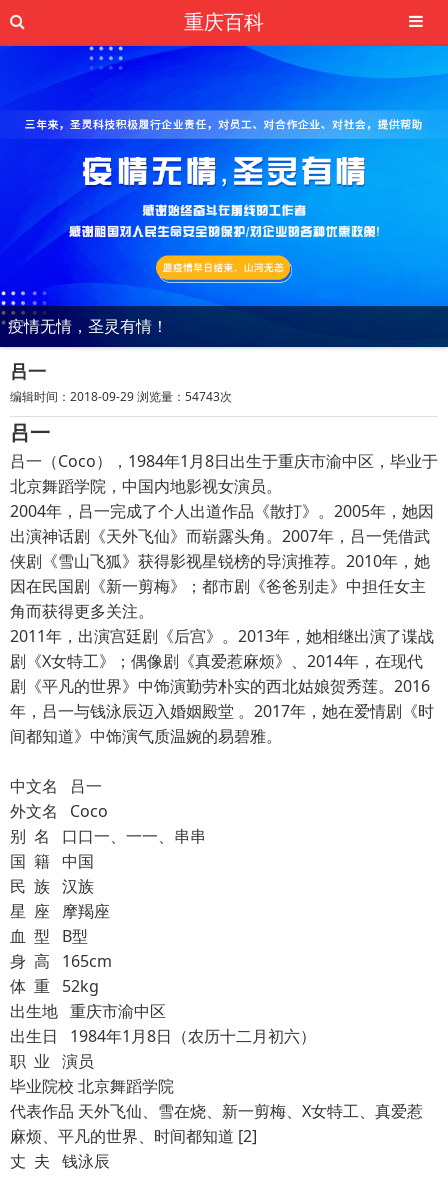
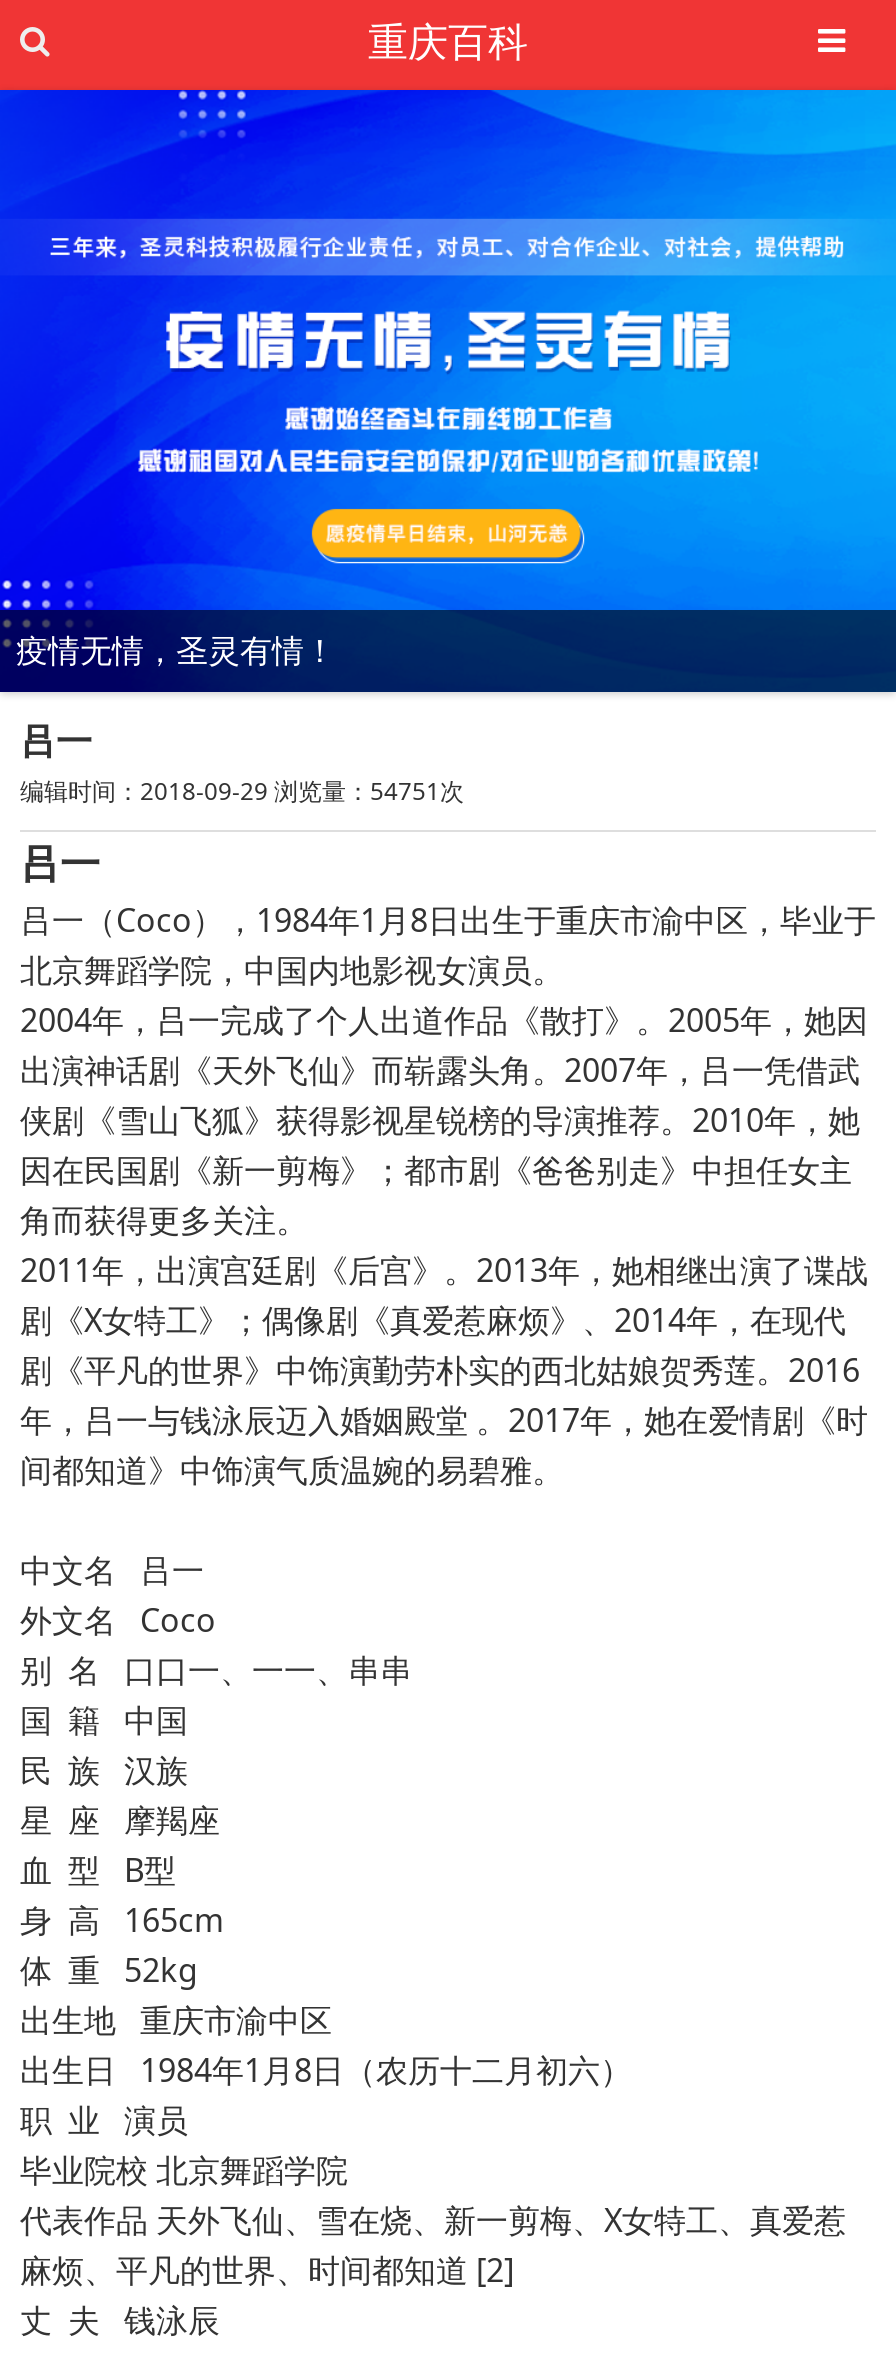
[10,388,232,405] 编辑时间：2018-09-29 浏览量：54743次 -> [20,774,464,808] 编辑时间：2018-09-29 浏览量：54751次

